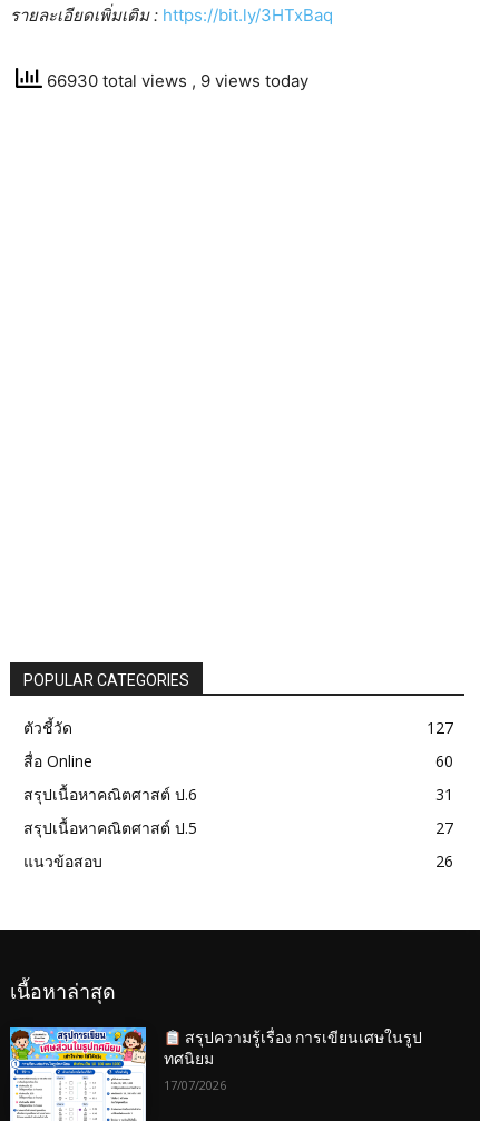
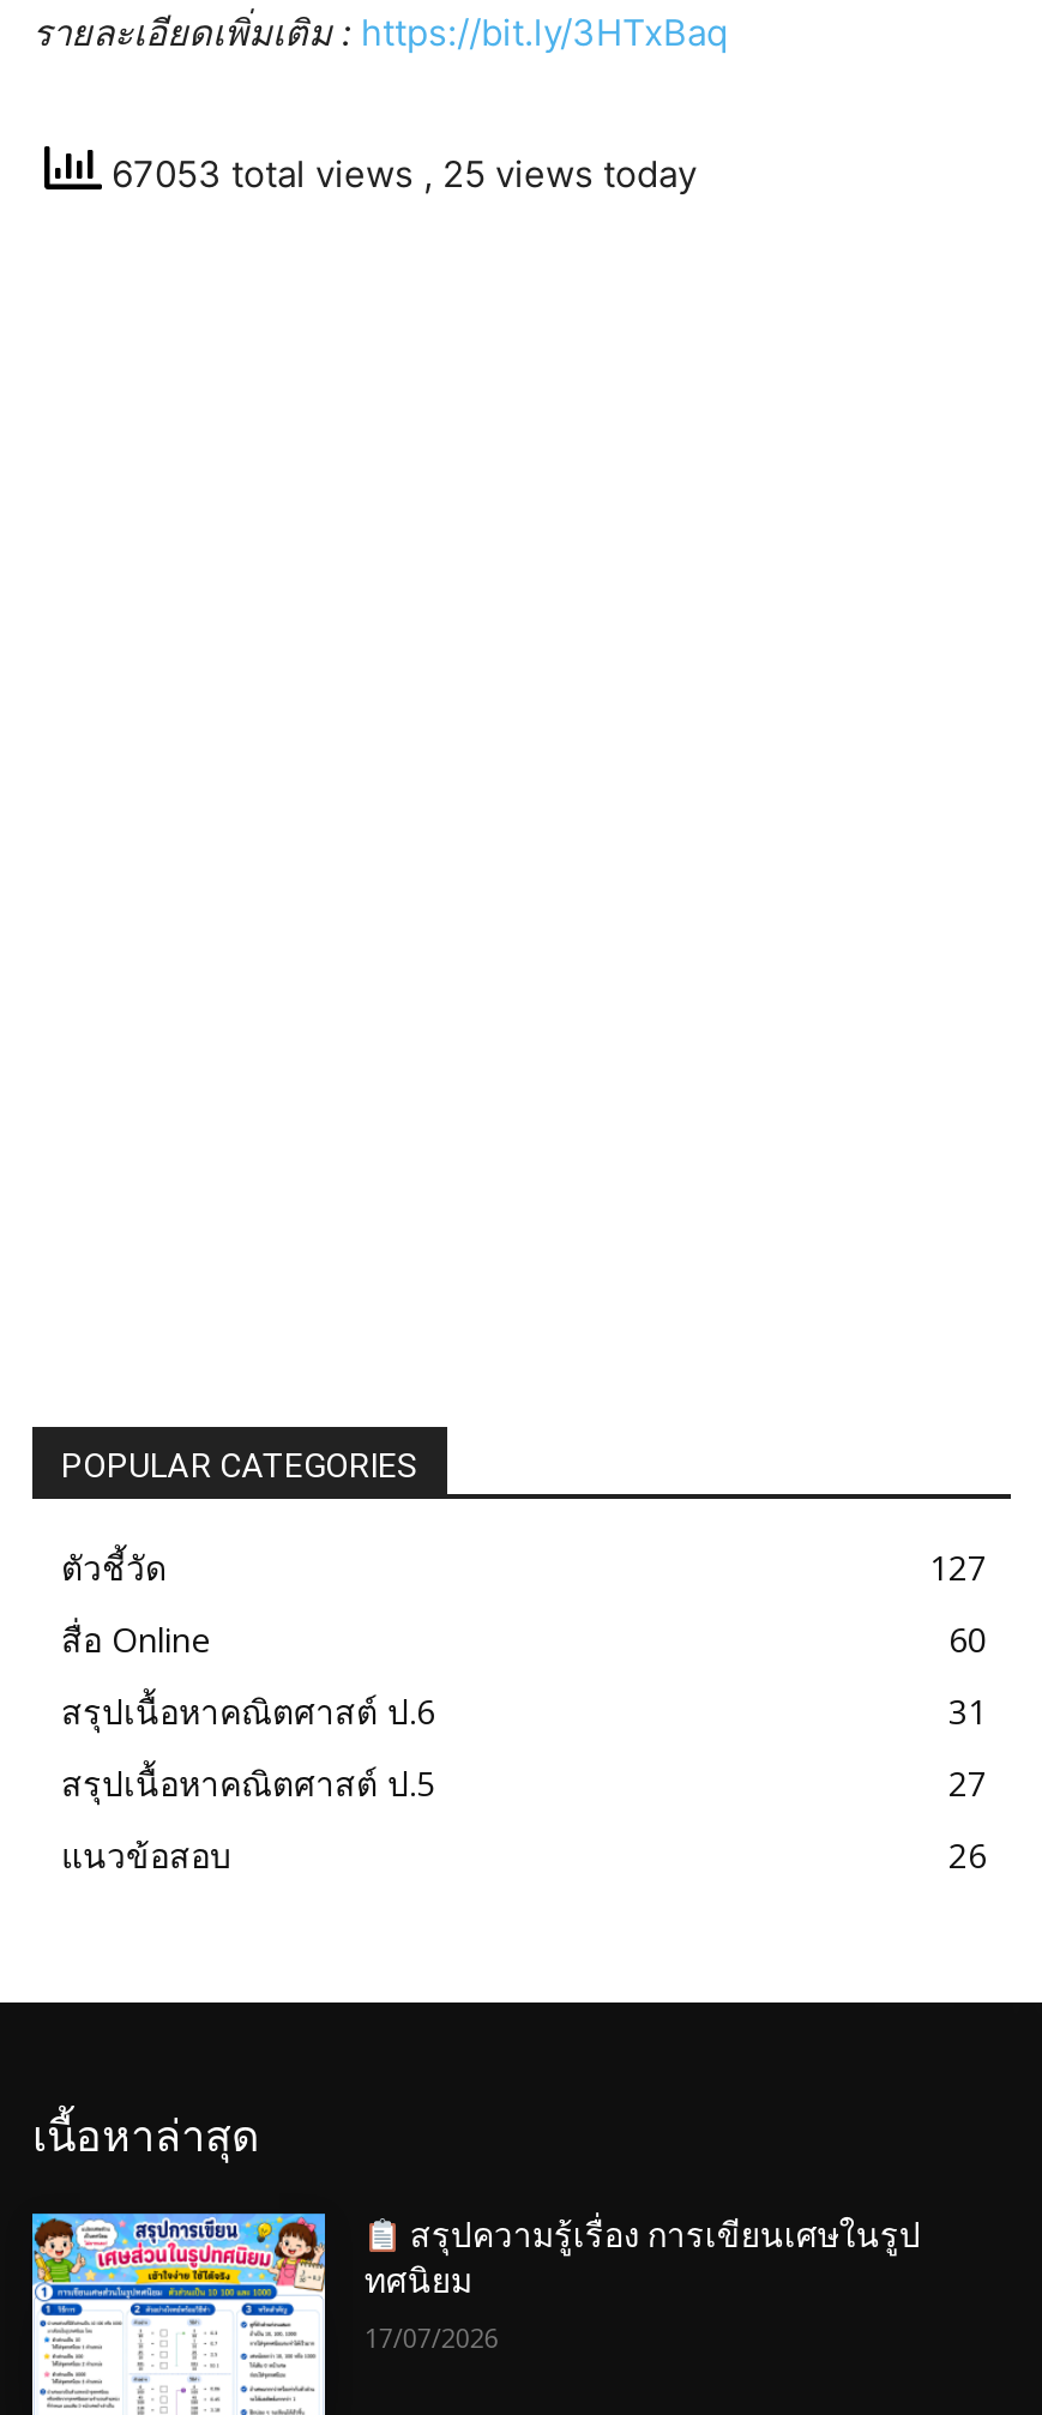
[42,71,308,92] 66930 total views, 9 views today -> [102,152,697,198] 67053 total views, 25 views today

